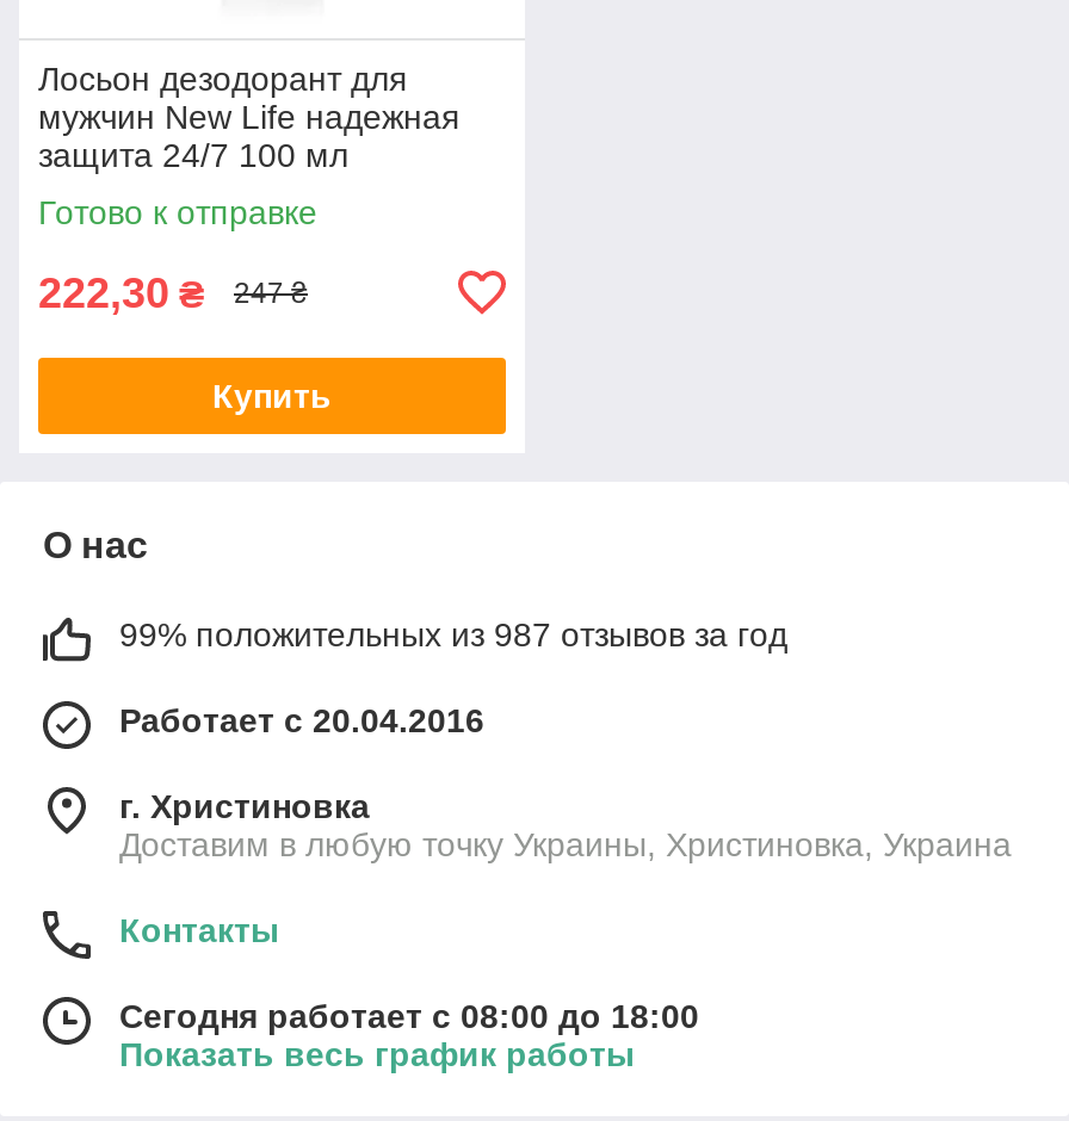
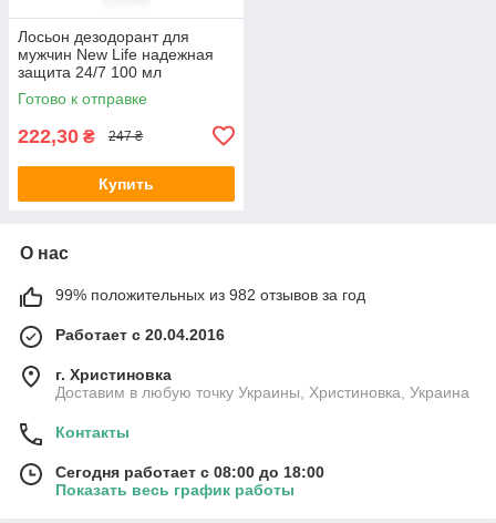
[119,615,787,653] 99% положительных из 987 отзывов за год -> [55,286,365,303] 99% положительных из 982 отзывов за год

